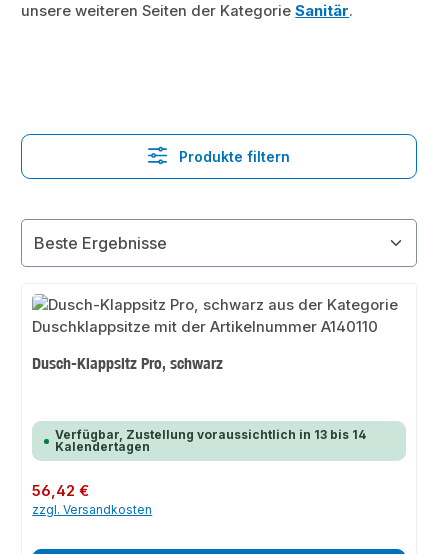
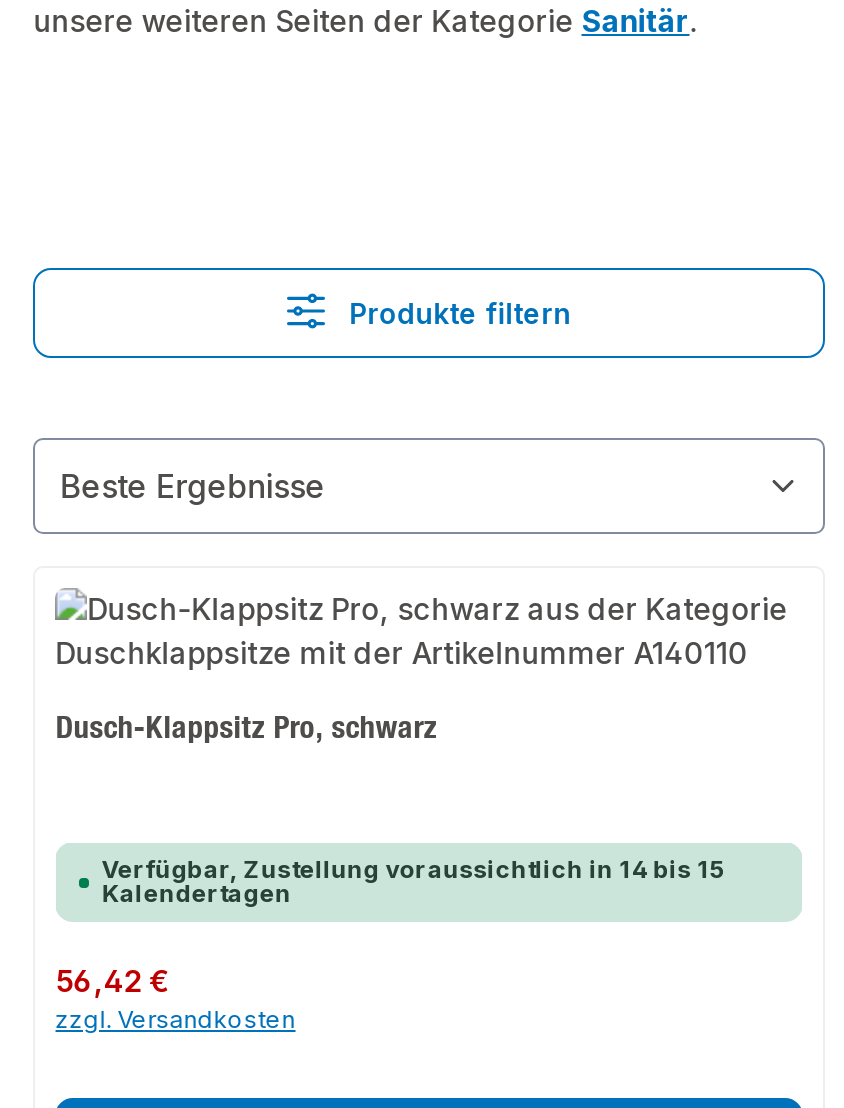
[55,427,366,442] Verfügbar, Zustellung voraussichtlich in 13 bis 14 -> [102,855,724,885] Verfügbar, Zustellung voraussichtlich in 14 bis 15

